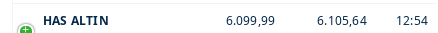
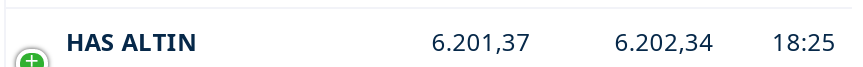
[226,12,275,29] 6.099,99 -> [431,25,531,59] 6.201,37
[317,12,367,29] 6.105,64 -> [614,25,714,59] 6.202,34
[396,12,428,29] 12:54 -> [772,25,836,59] 18:25

